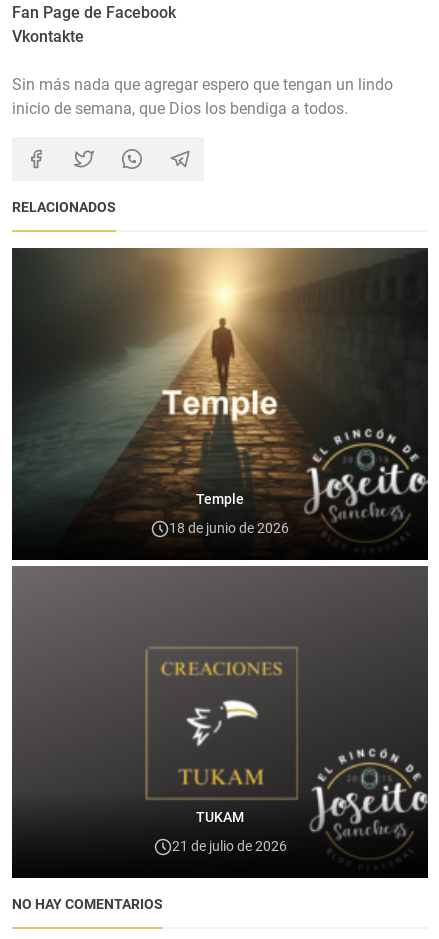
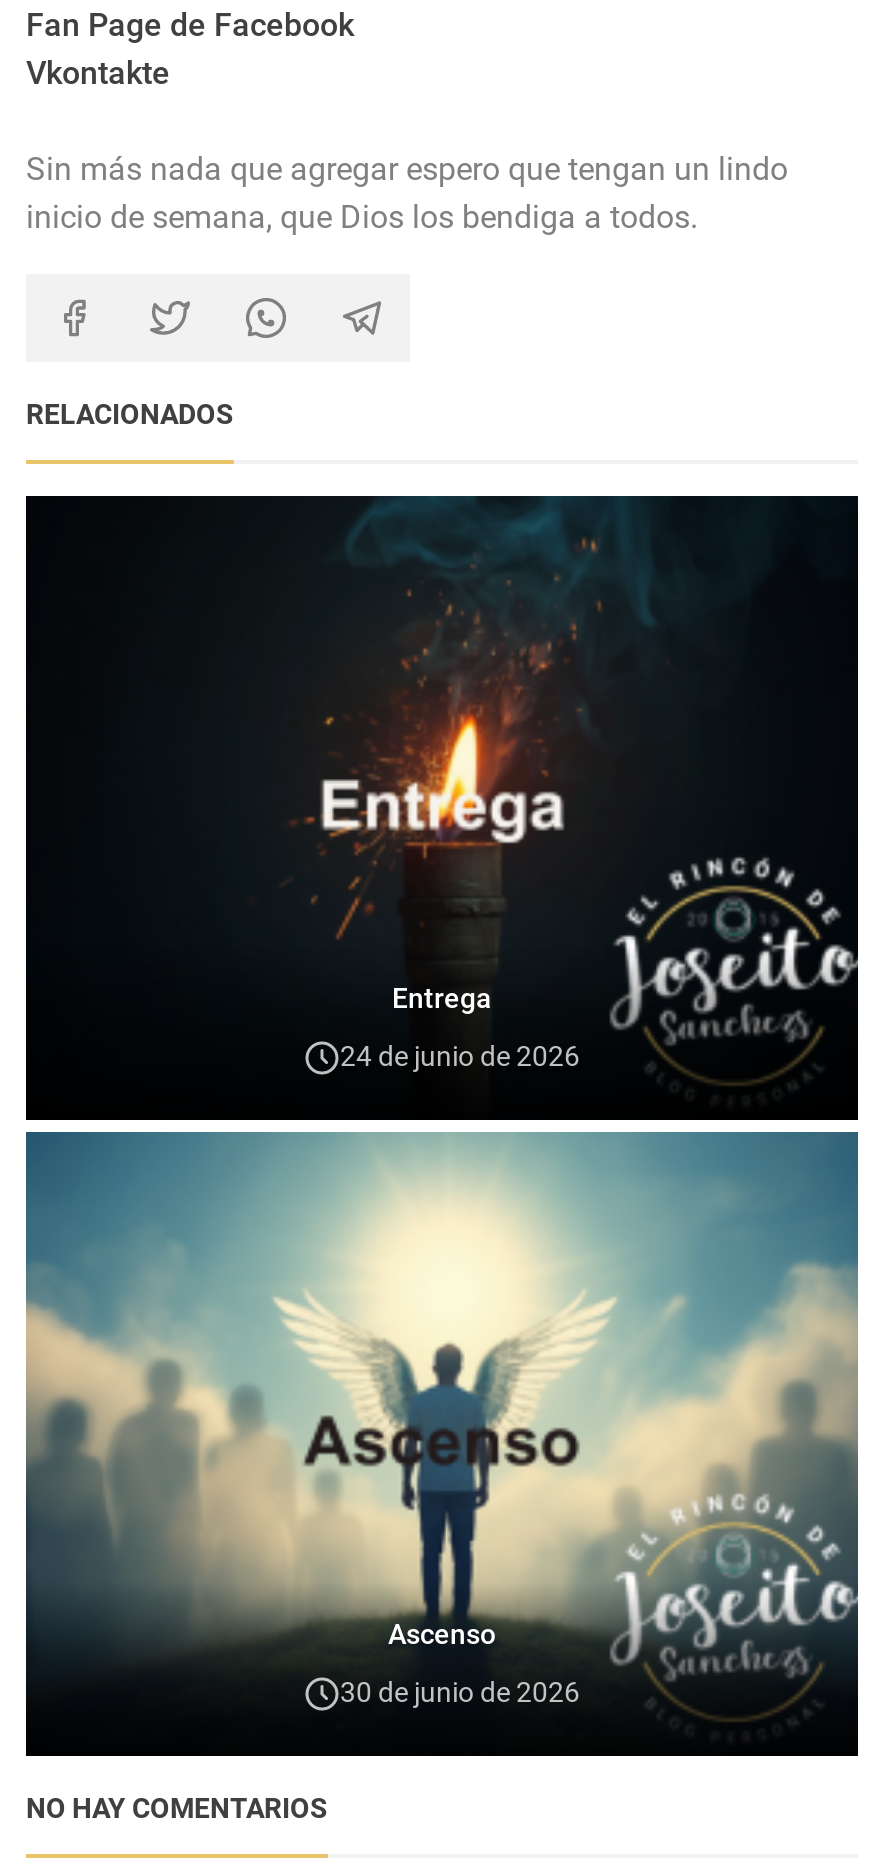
[12,247,425,523] [image] | Temple -> [28,494,842,1044] [image] | Entrega
[169,520,289,536] 18 de junio de 2026 -> [340,1040,580,1072] 24 de junio de 2026
[12,566,428,851] [image] | TUKAM -> [26,1132,858,1708] [image] | Ascenso
[171,838,286,854] 21 de julio de 2026 -> [340,1676,580,1708] 30 de junio de 2026

